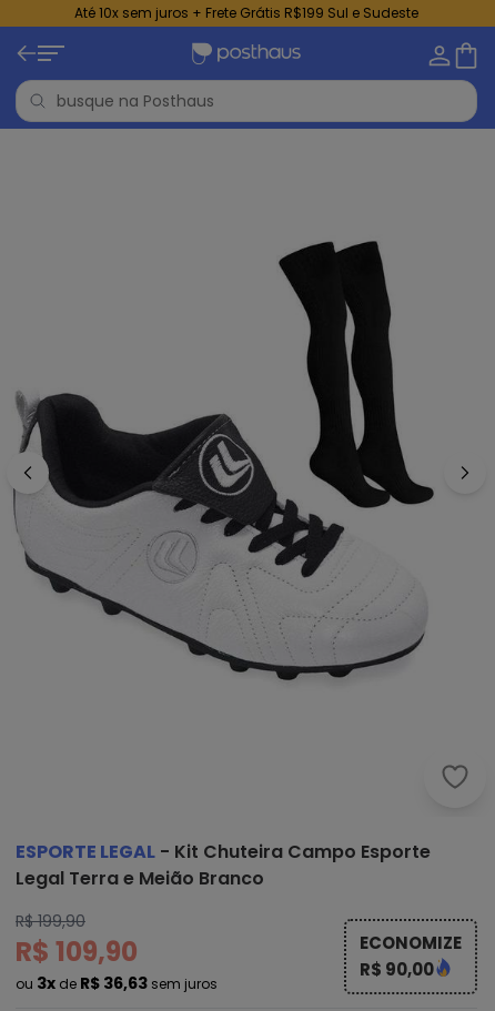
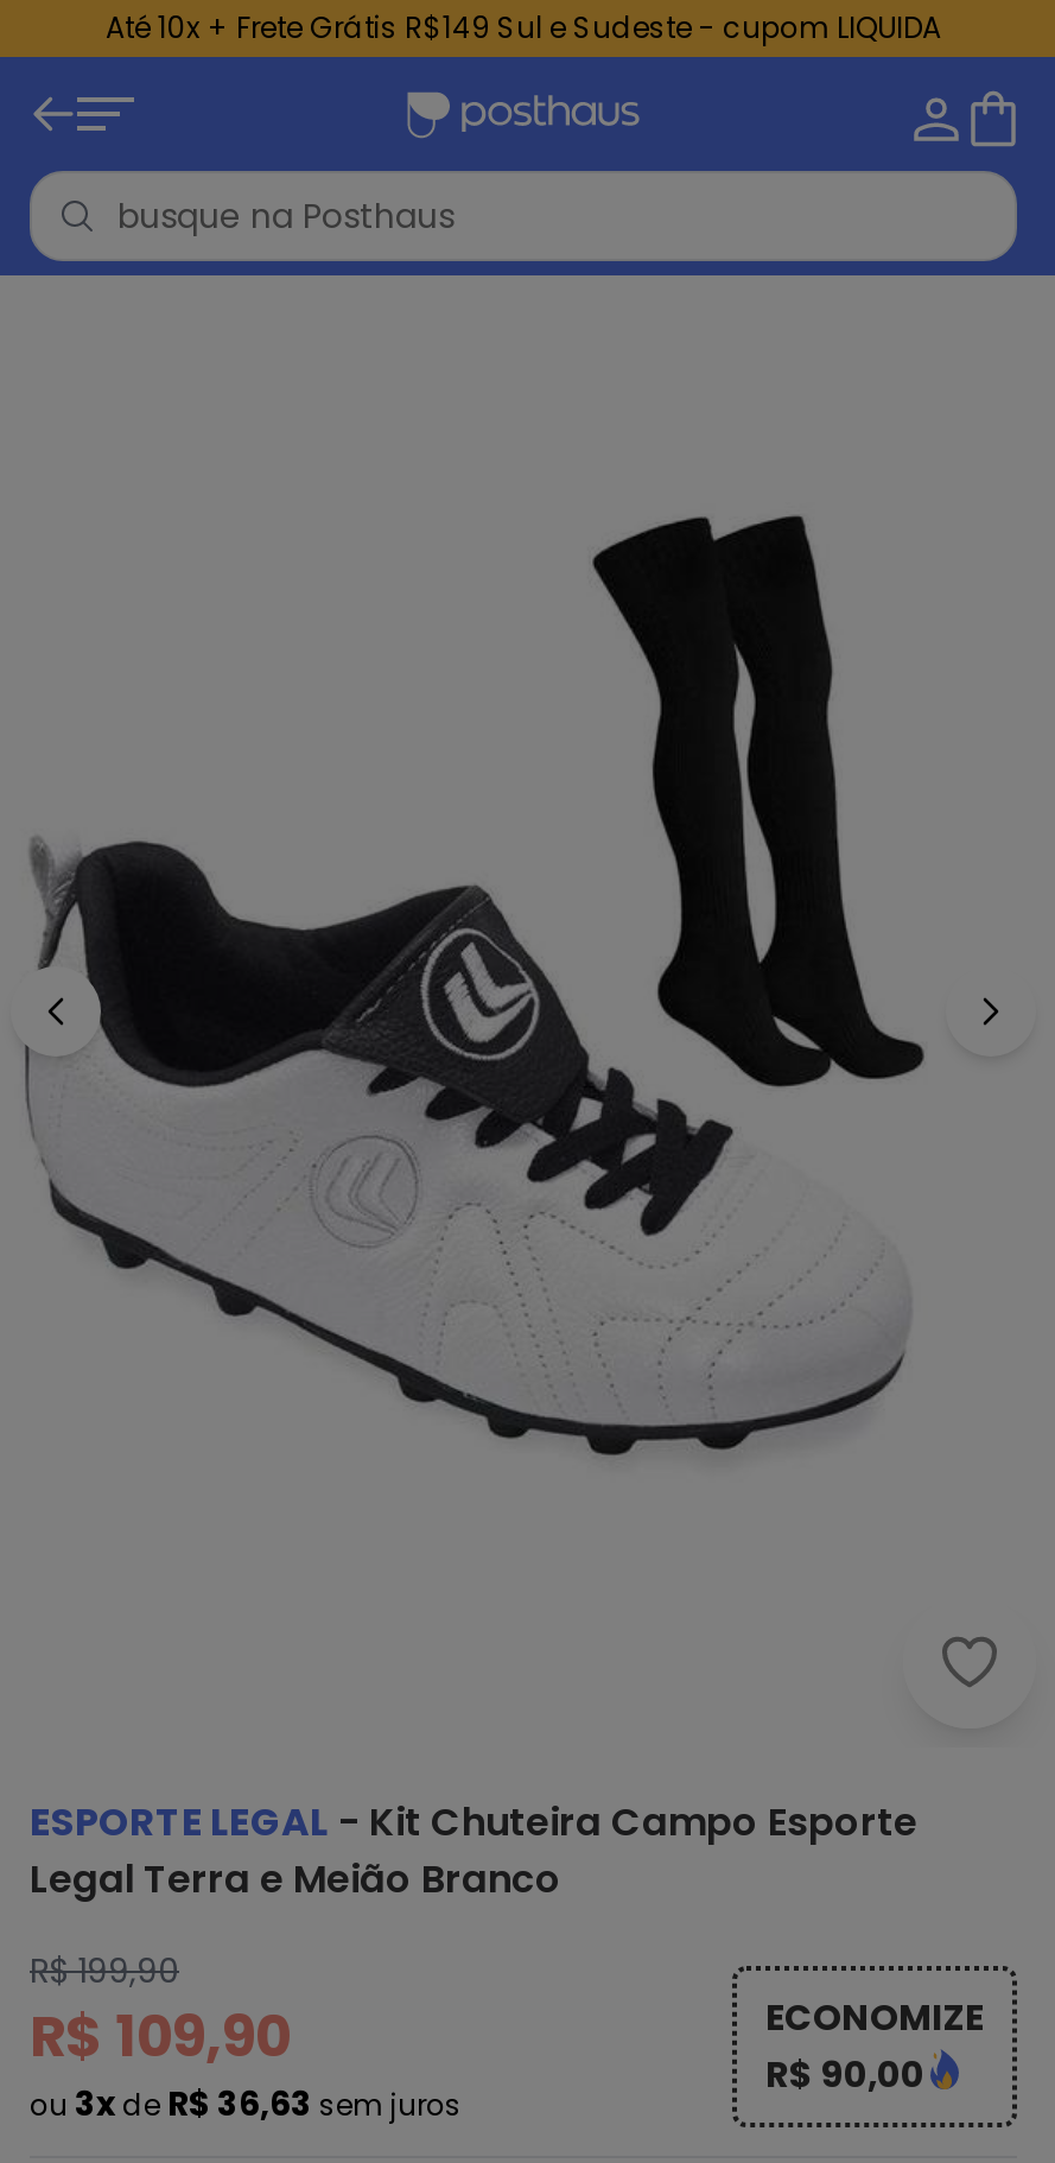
[74,3,418,22] Até 10x sem juros + Frete Grátis R$199 Sul e Sudeste -> [106,7,941,47] Até 10x + Frete Grátis R$149 Sul e Sudeste - cupom LIQUIDA

